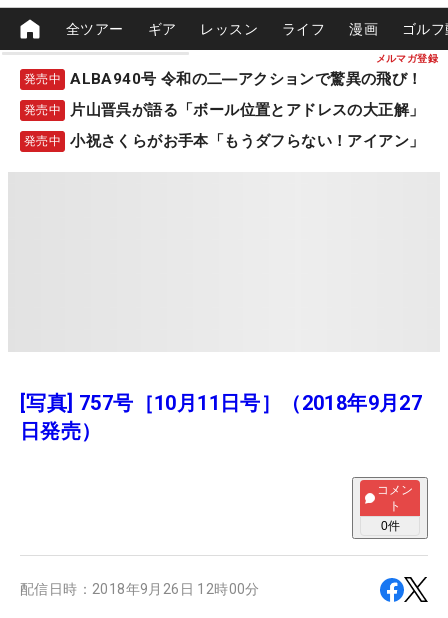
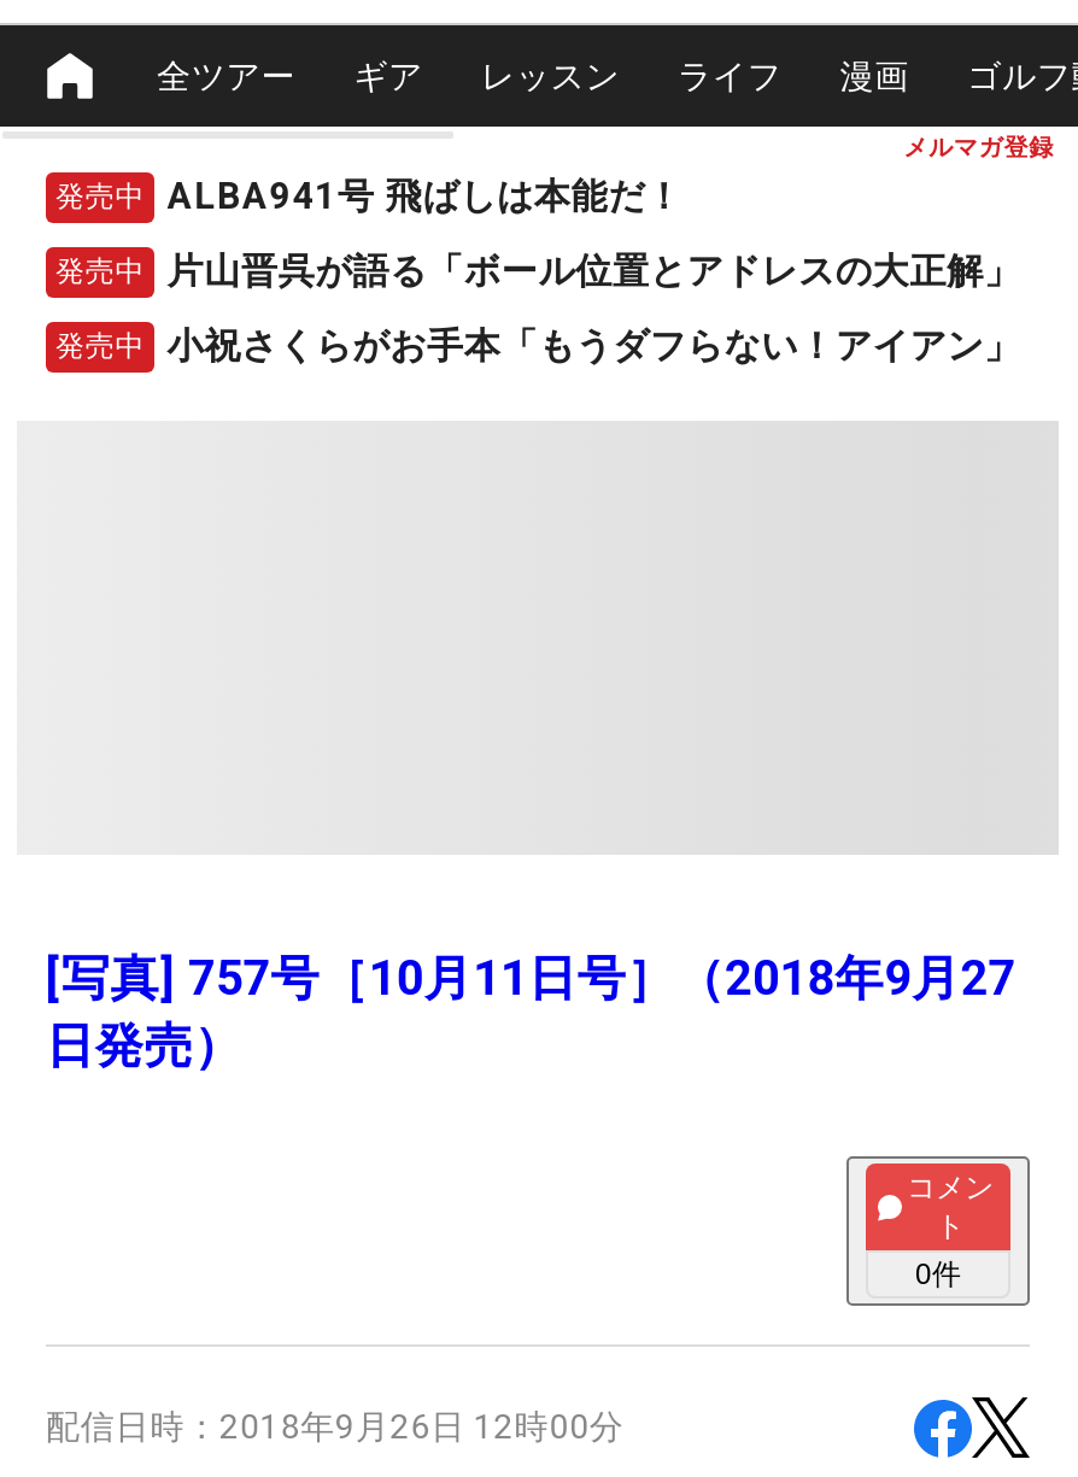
[70,70,423,88] ALBA940号 令和の二―アクションで驚異の飛び！ -> [167,175,682,218] ALBA941号 飛ばしは本能だ！

